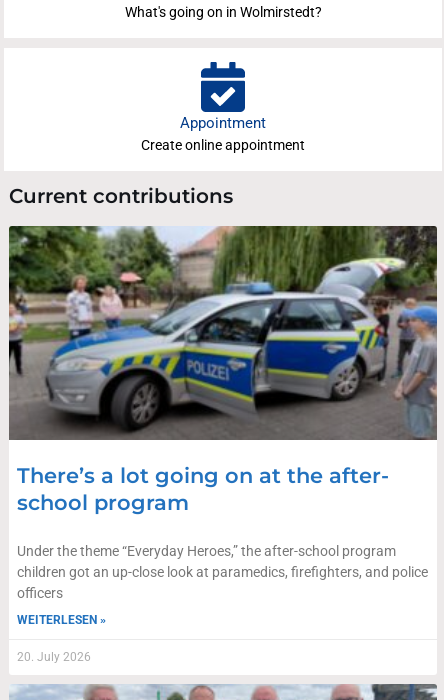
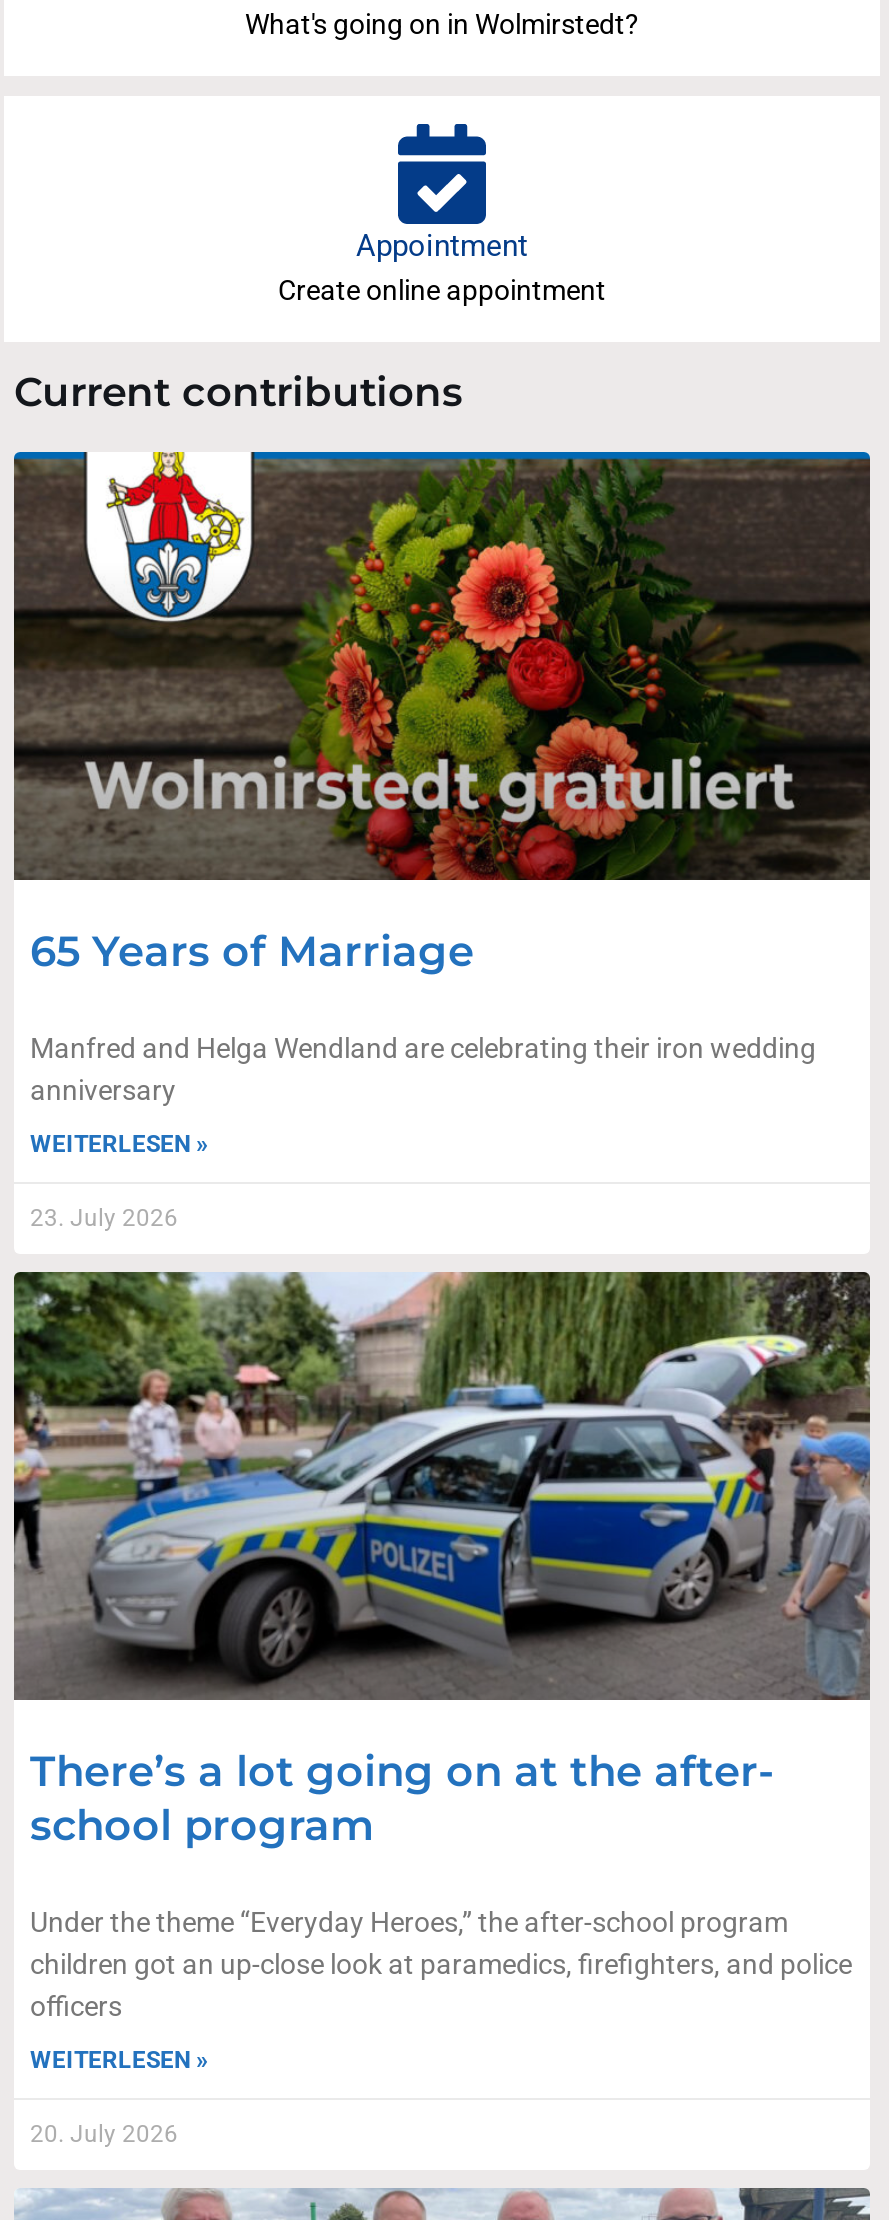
none -> [12,450,872,1231] [image] | 65 Years of Marriage | Manfred and Helga Wendland are celebrating their iron wedding | anniversary | WEITERLESEN » | 23. July 2026

